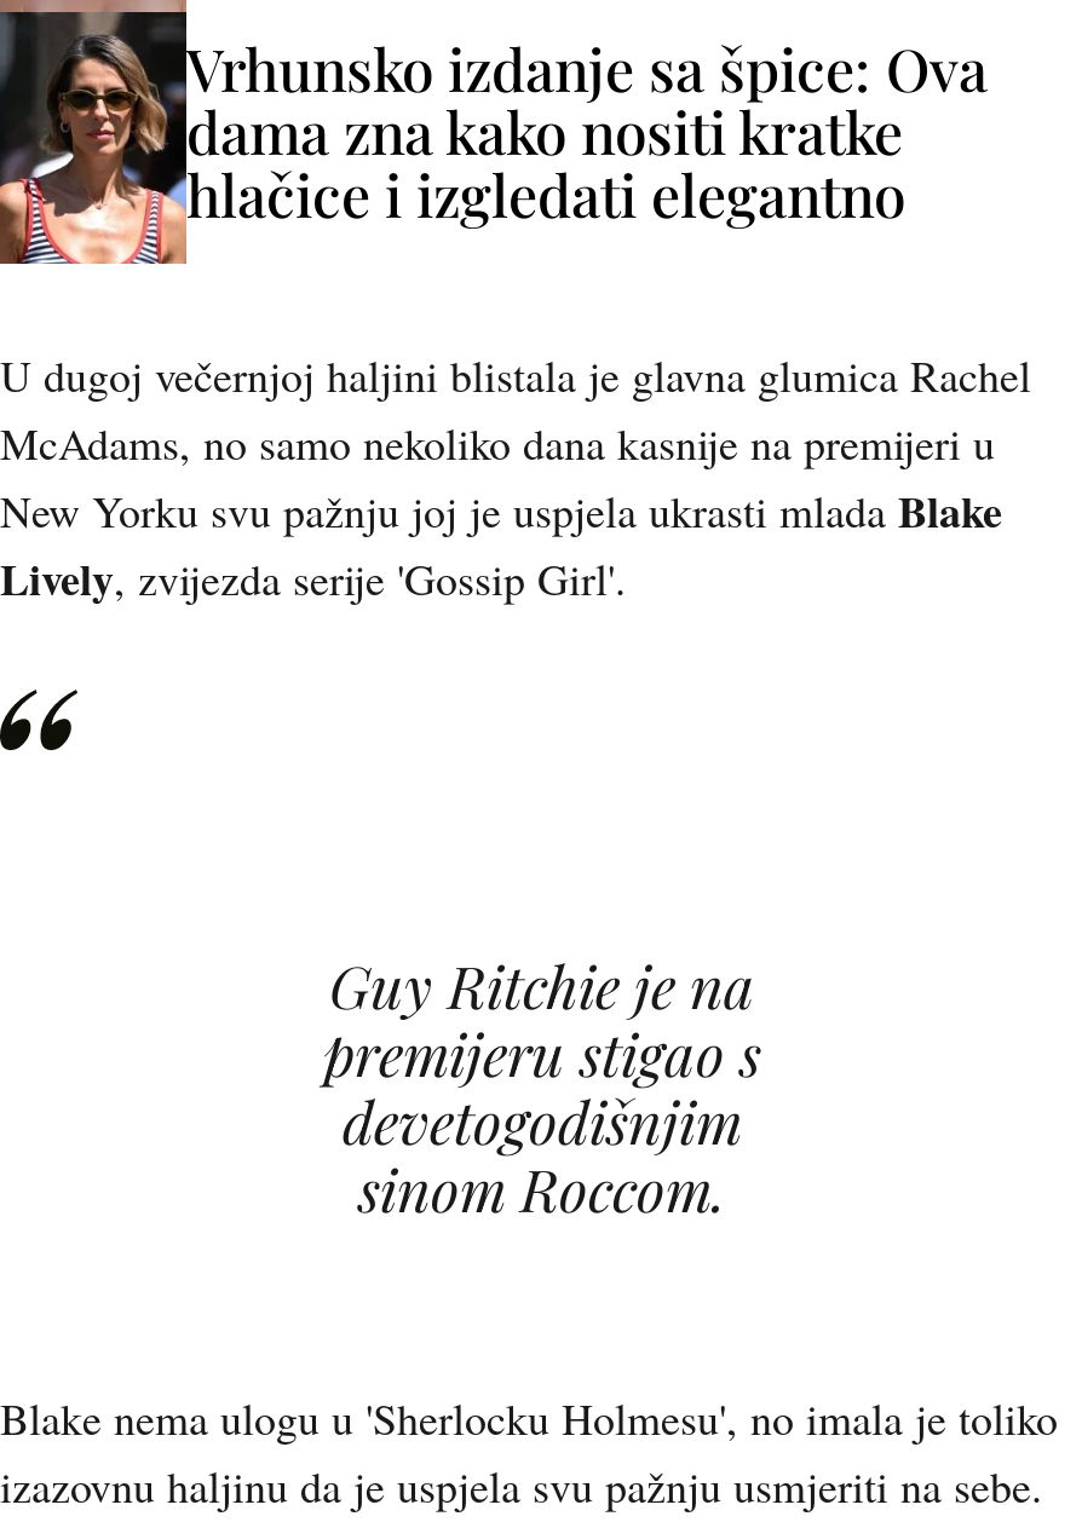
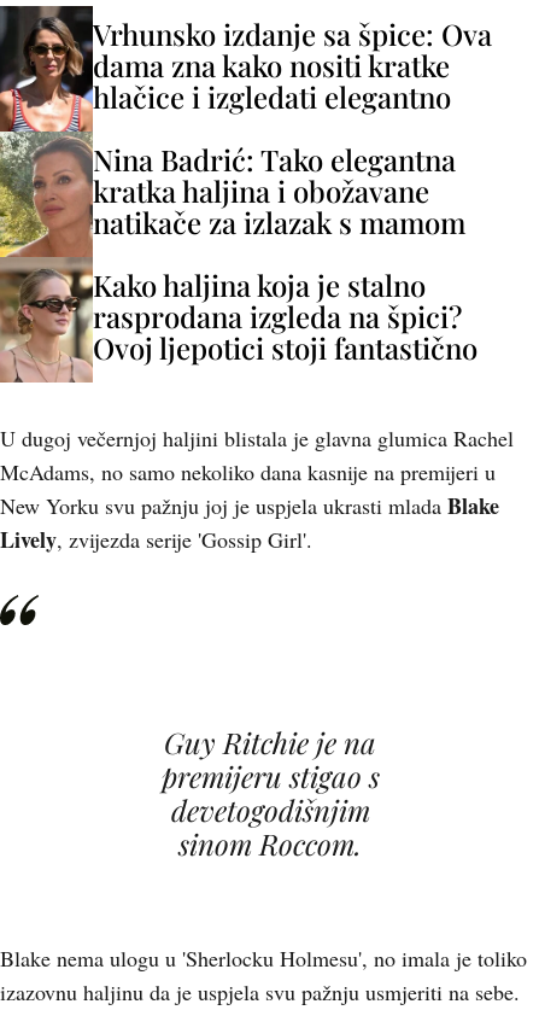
none -> [4,130,478,384] [image] | Nina Badrić: Tako elegantna | kratka haljina i obožavane | natikače za izlazak s mamom | Kako haljina koja je stalno | rasprodana izgleda na špici? | Ovoj ljepotici stoji fantastično

